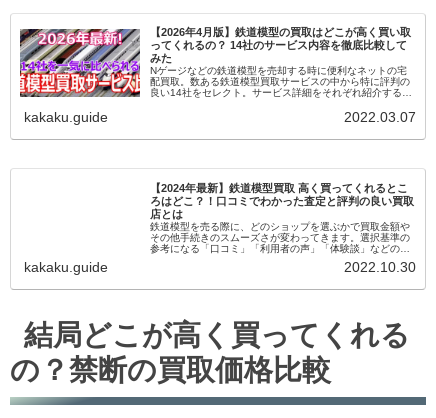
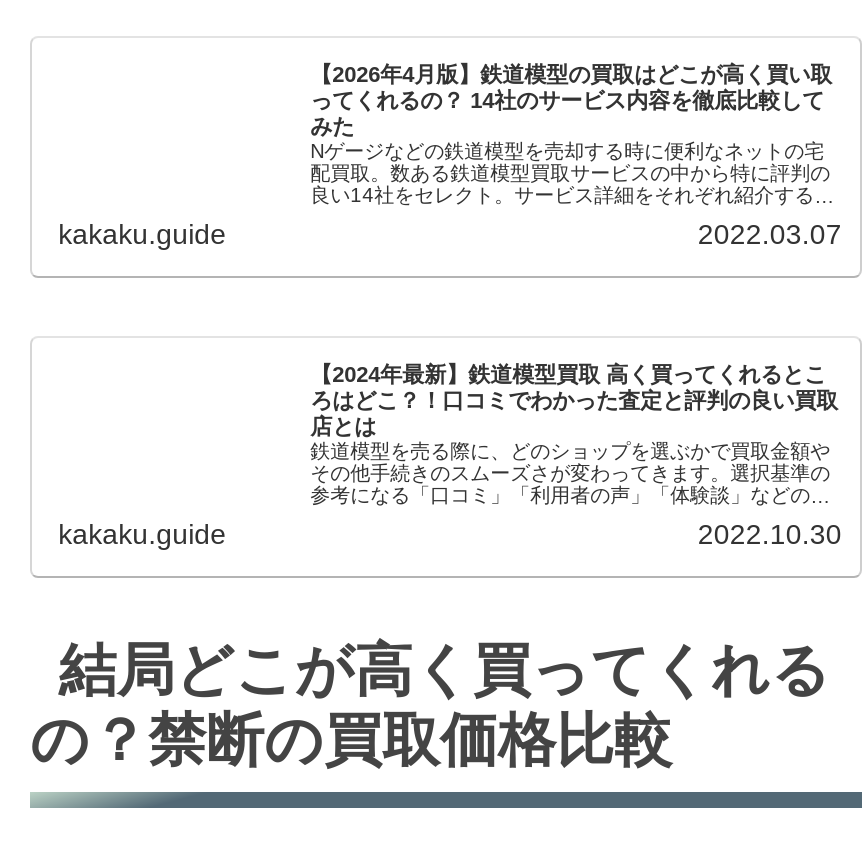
[19,28,141,98] [image] -> none

